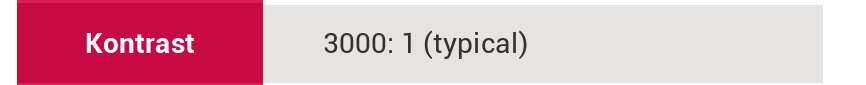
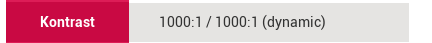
[323,27,529,59] 3000: 1 (typical) -> [159,14,326,30] 1000:1 / 1000:1 (dynamic)

